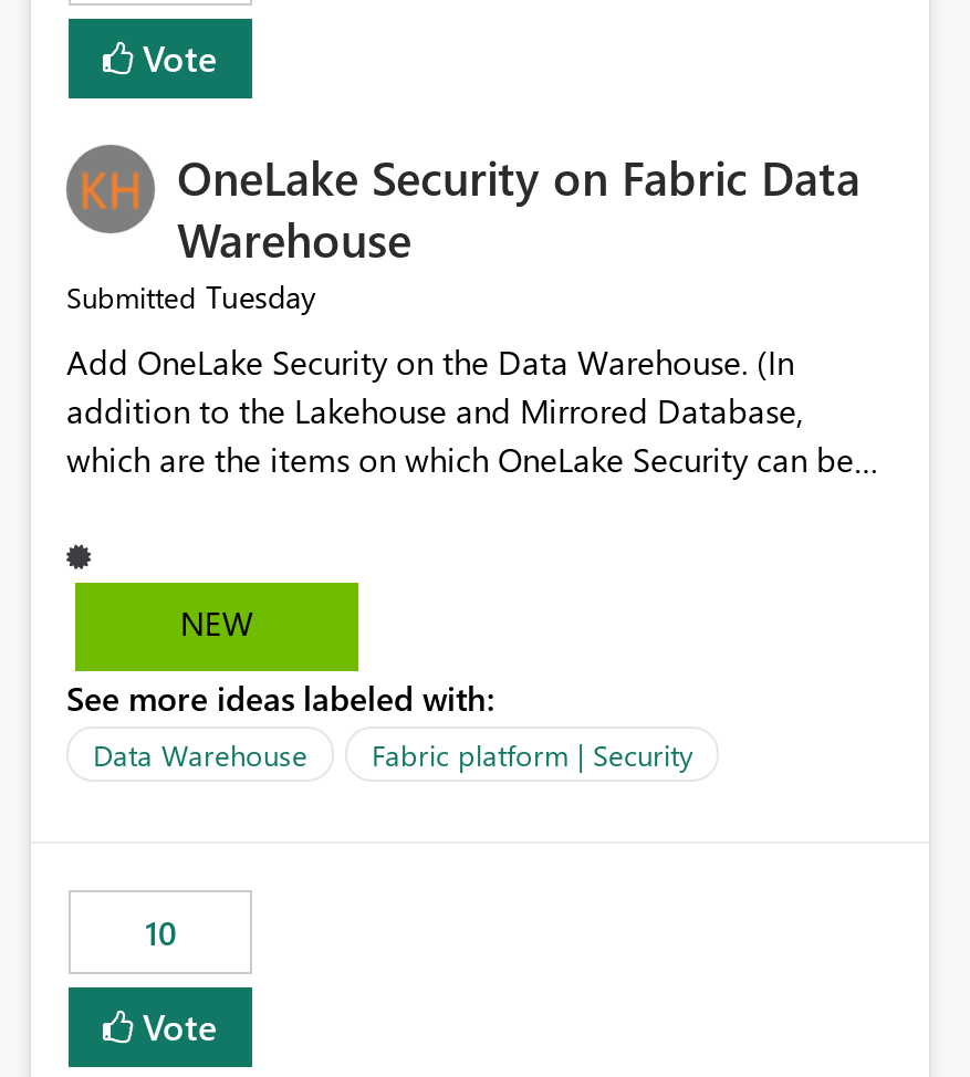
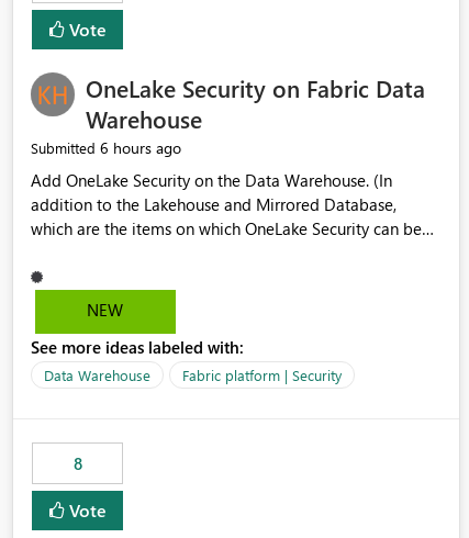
[66,276,316,318] Submitted Tuesday -> [31,138,181,159] Submitted 6 hours ago
[145,911,176,955] 10 -> [73,453,82,475] 8

